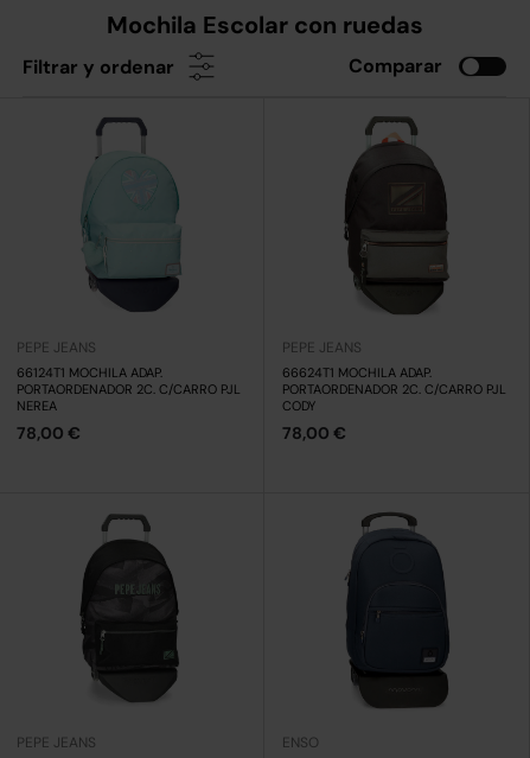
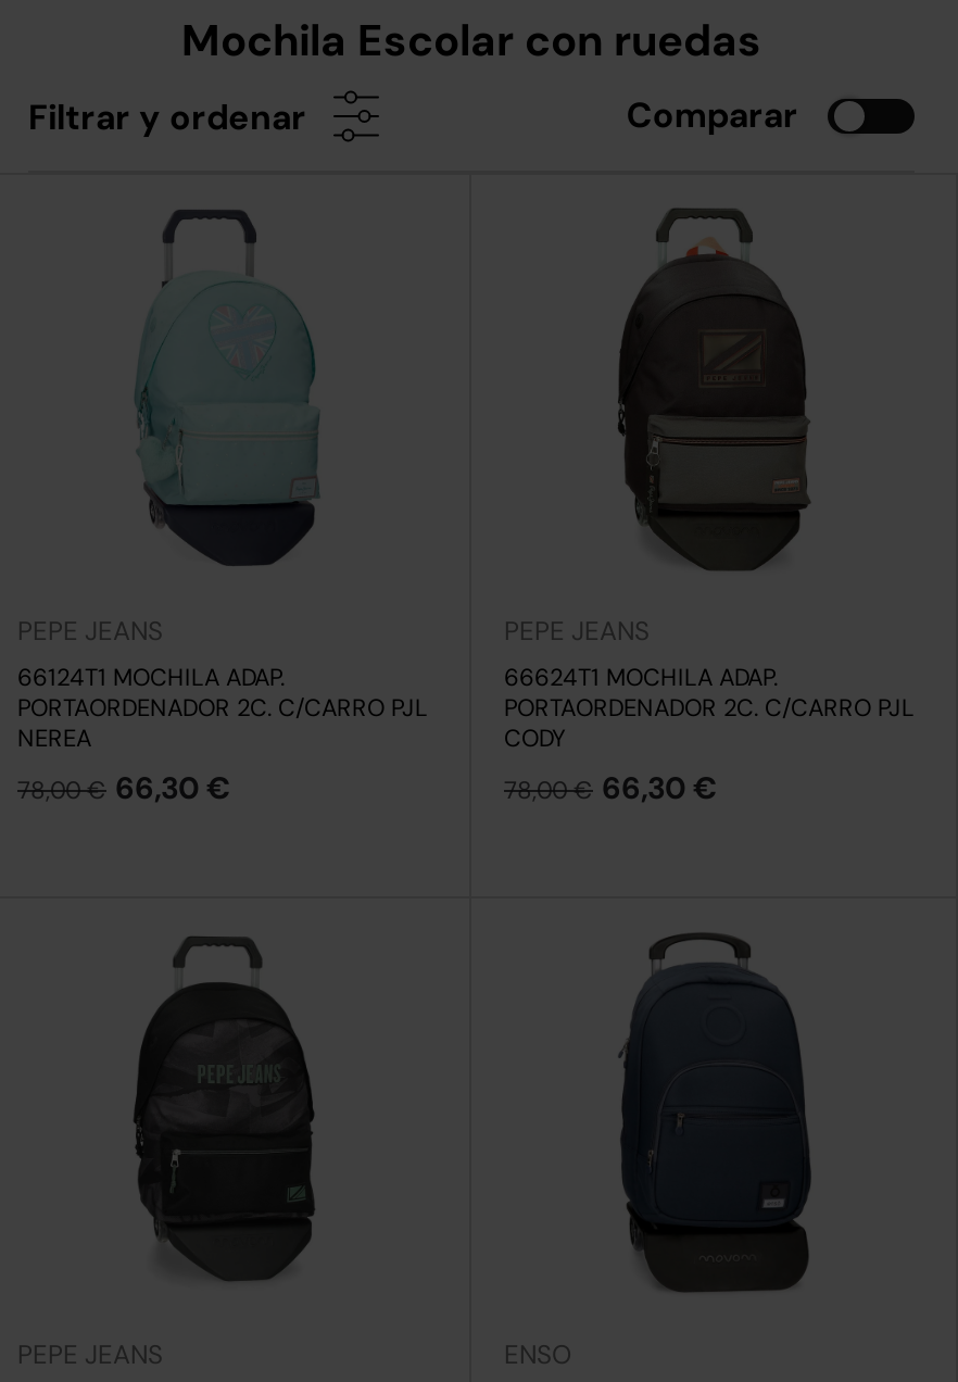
[17,422,81,444] 78,00 € -> [17,768,230,807] 78,00 € 66,30 €
[282,422,346,444] 78,00 € -> [504,768,717,807] 78,00 € 66,30 €

